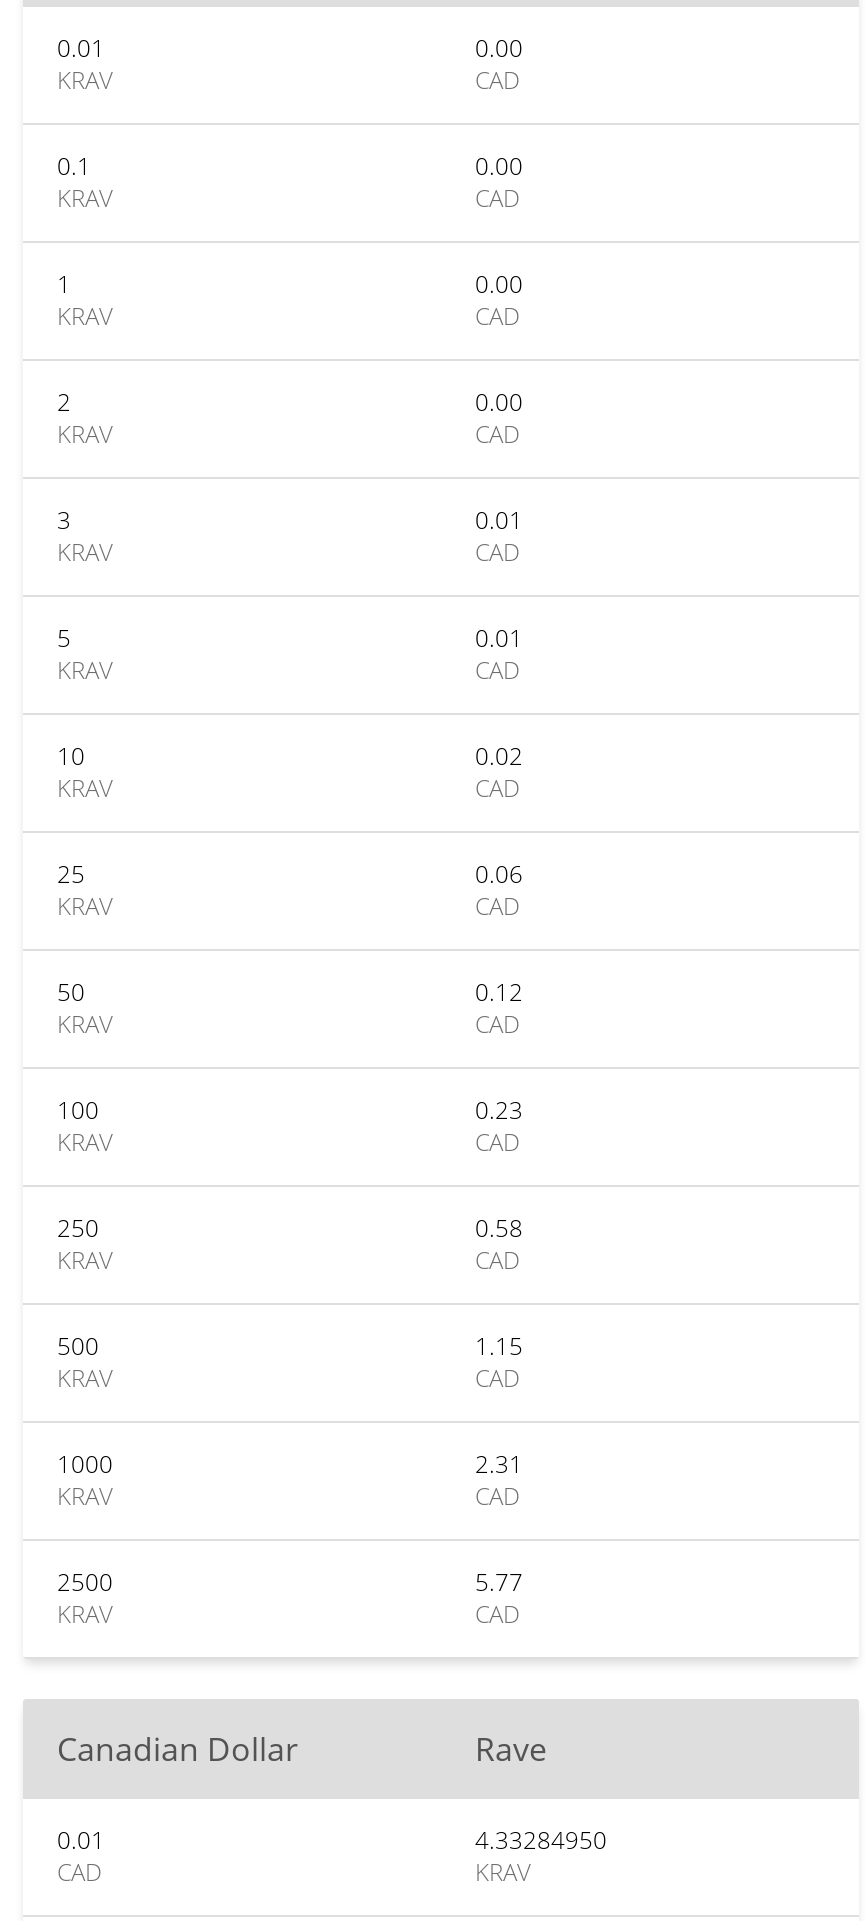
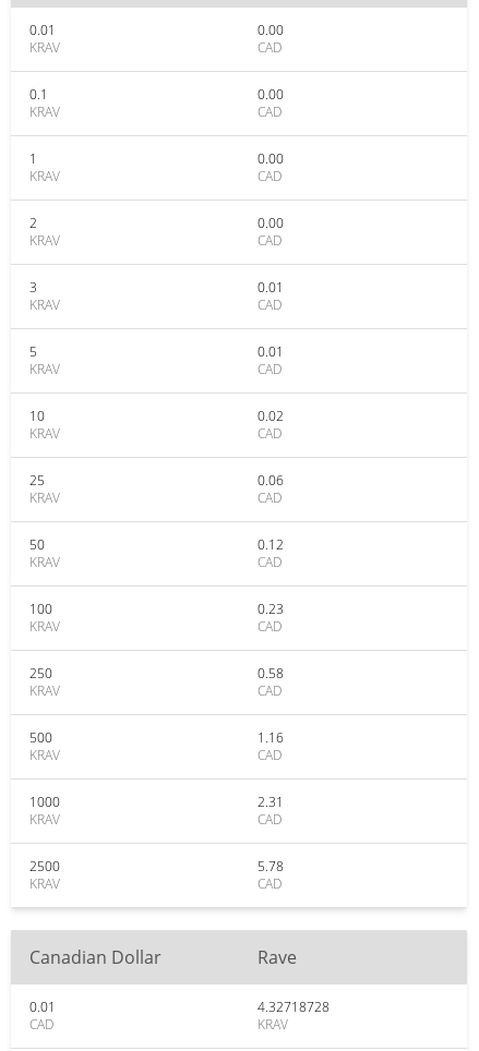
[475,1329,523,1363] 1.15 -> [258,728,284,747] 1.16
[475,1565,523,1599] 5.77 -> [258,857,284,875] 5.78
[475,1823,607,1857] 4.33284950 -> [258,998,330,1016] 4.32718728

